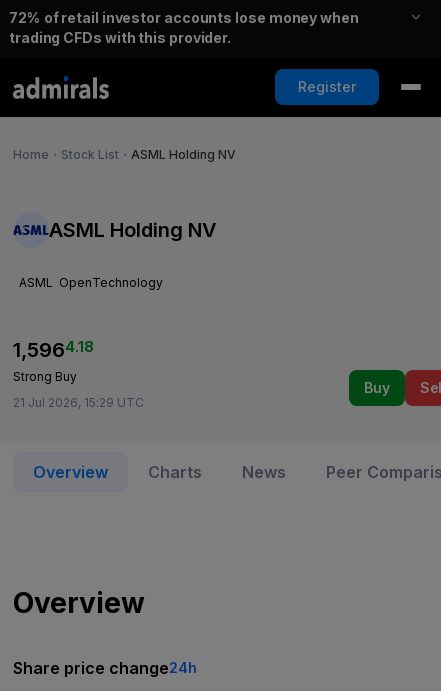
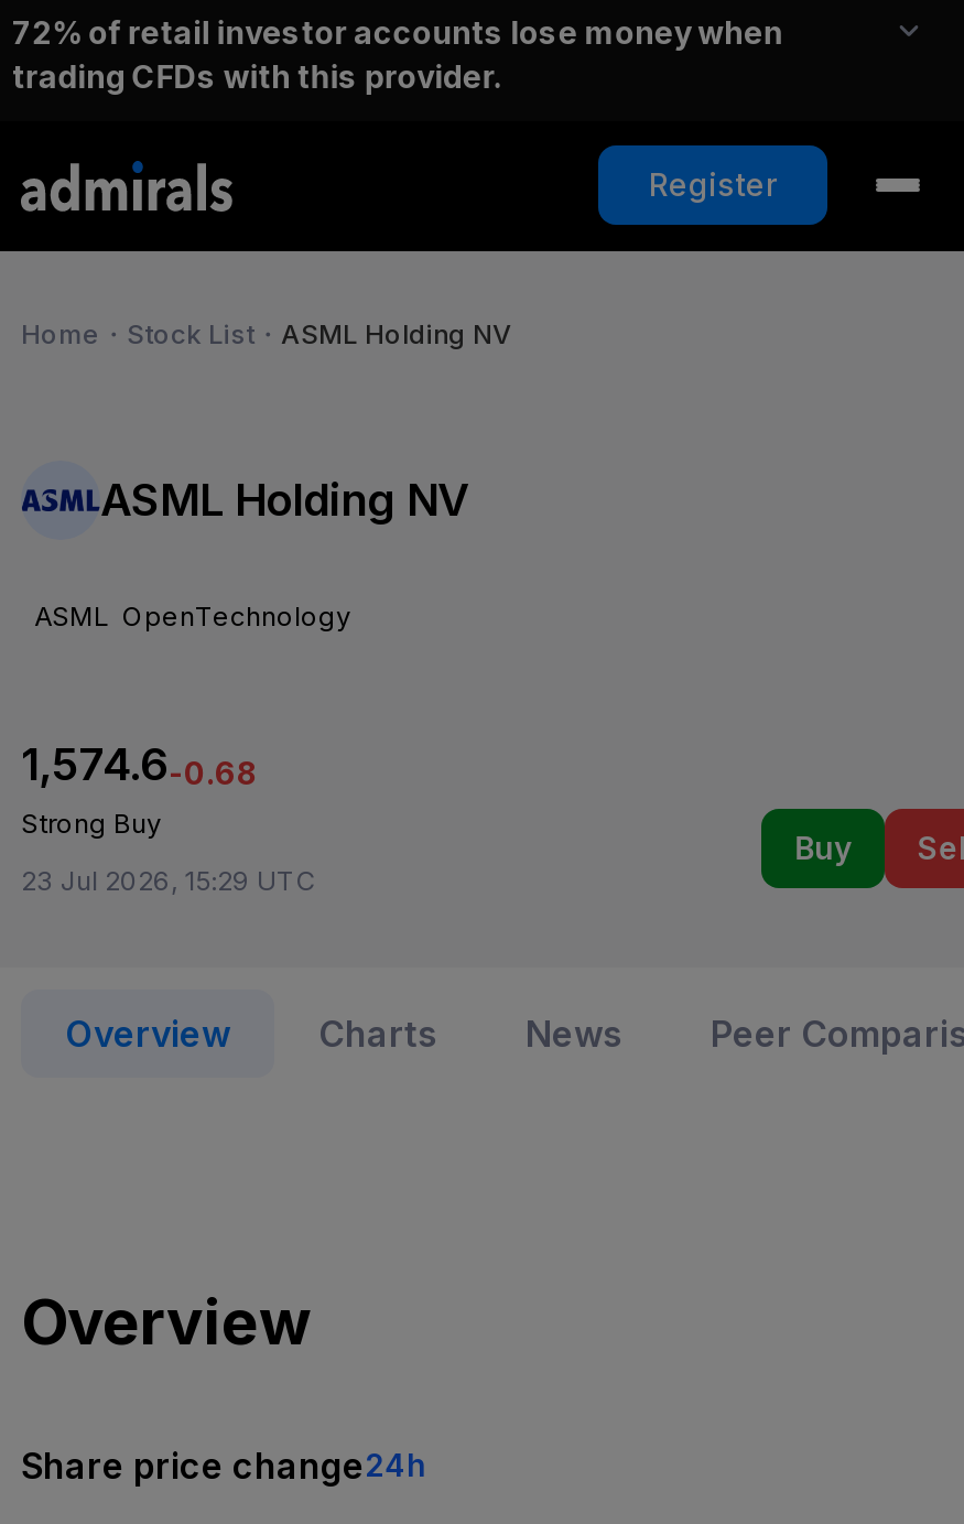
[13,338,94,362] 1,5964.18 -> [21,739,259,792] 1,574.6-0.68
[13,395,144,410] 21 Jul 2026, 15:29 UTC -> [21,865,316,898] 23 Jul 2026, 15:29 UTC

